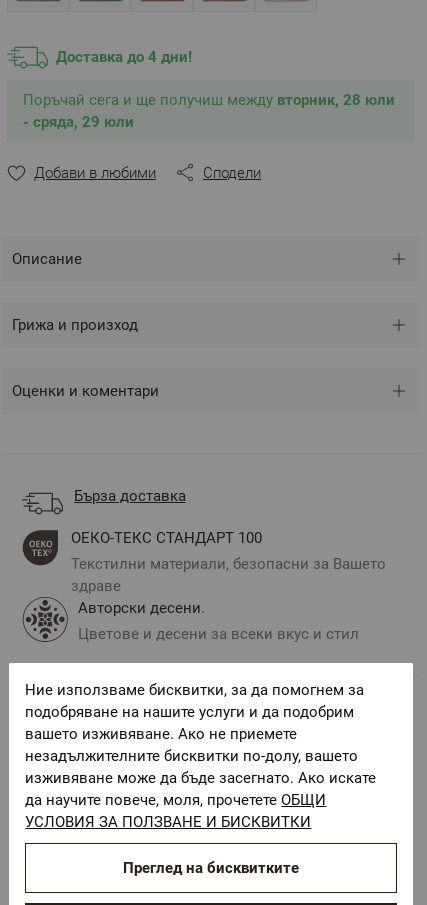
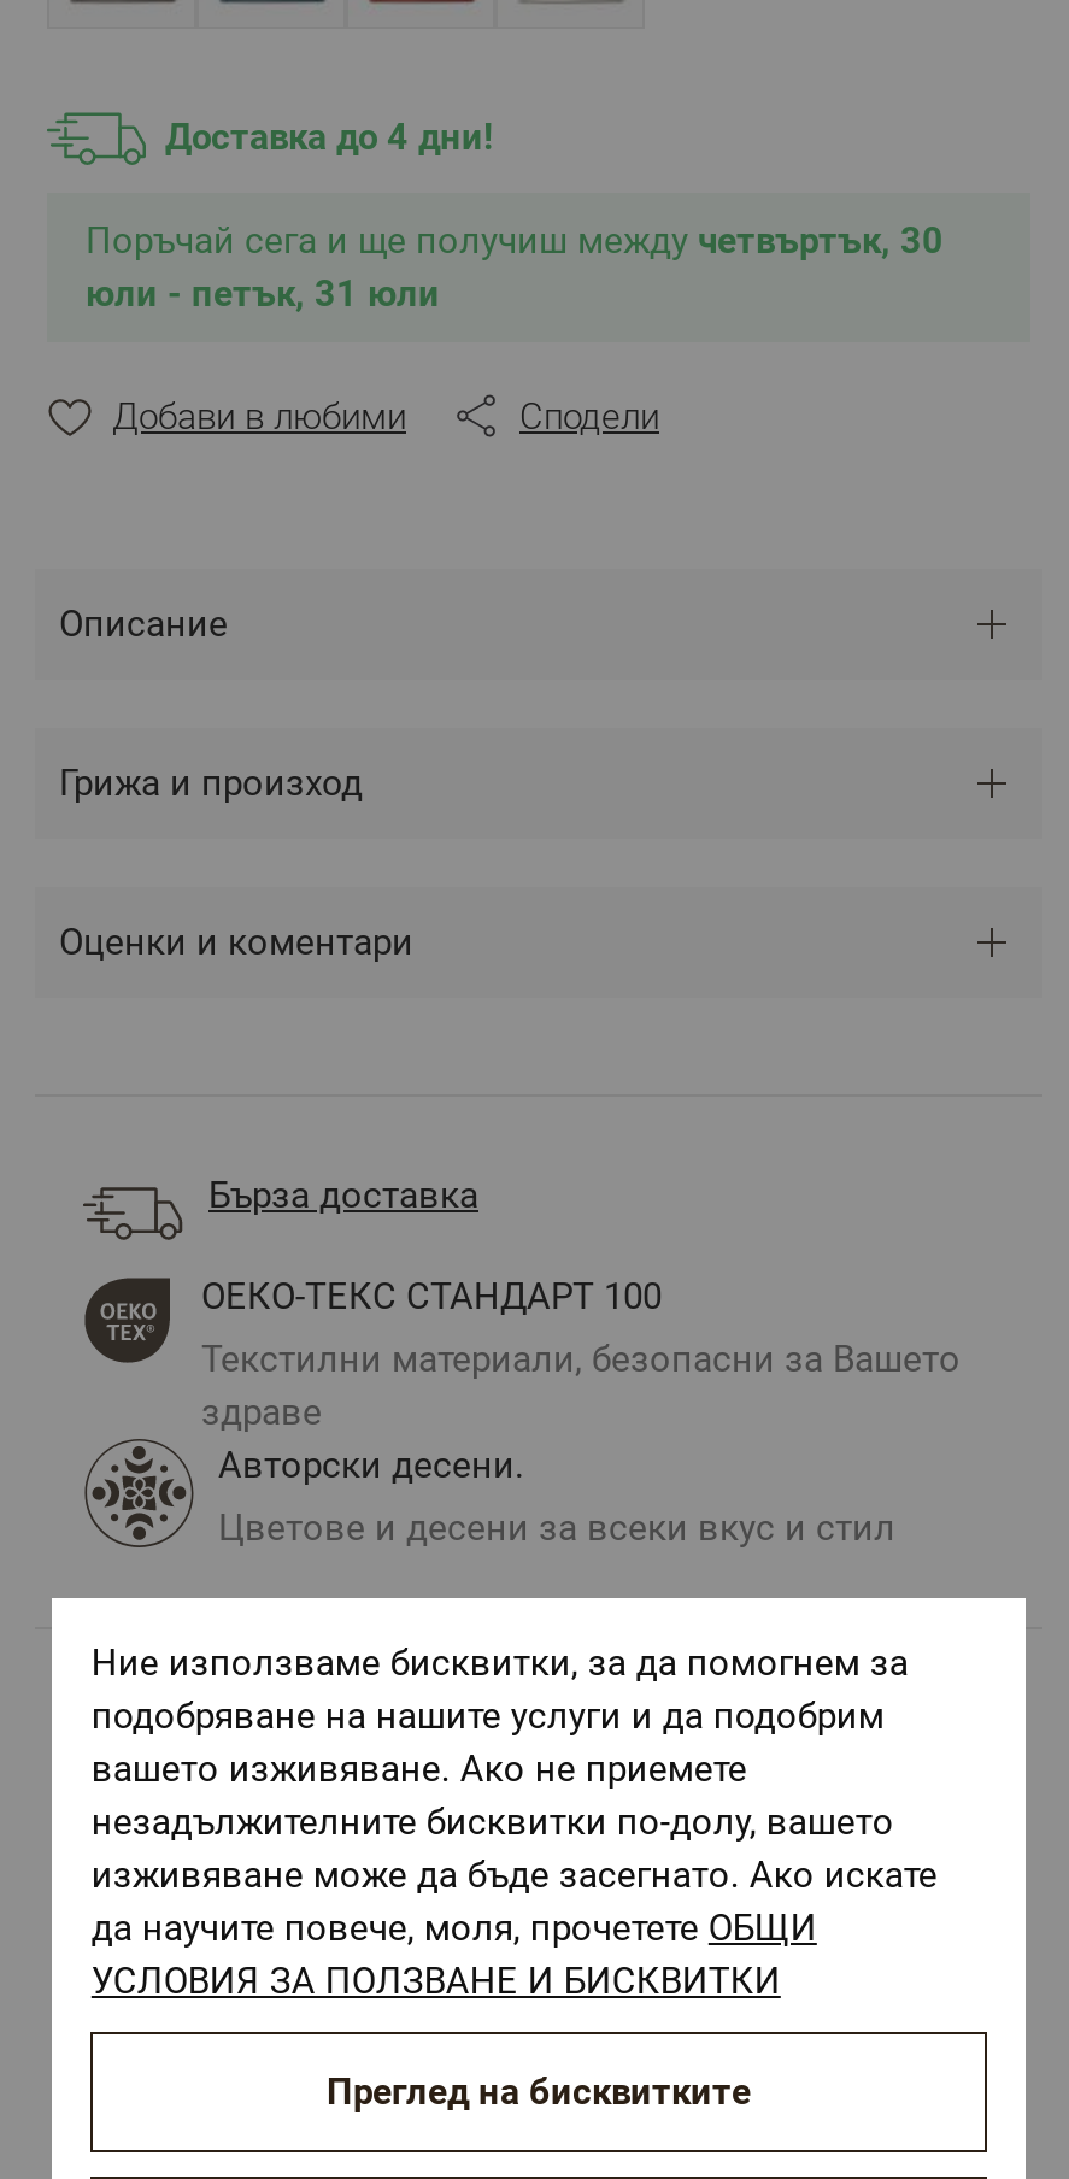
[23,91,395,131] Поръчай сега и ще получиш между вторник, 28 юли | - сряда, 29 юли -> [86,219,944,315] Поръчай сега и ще получиш между четвъртък, 30 | юли - петък, 31 юли

